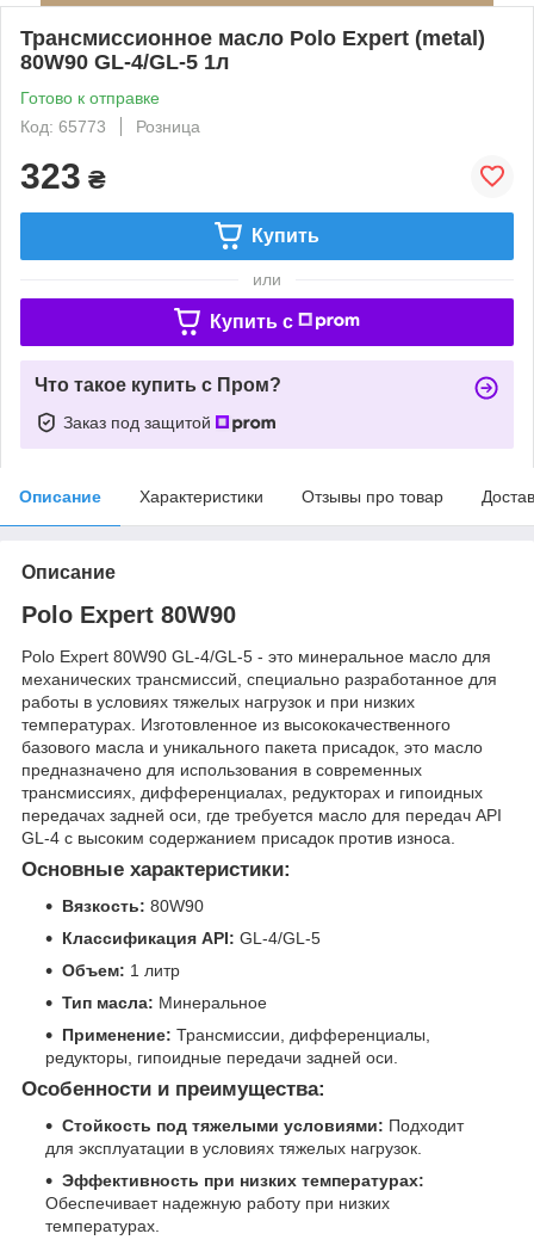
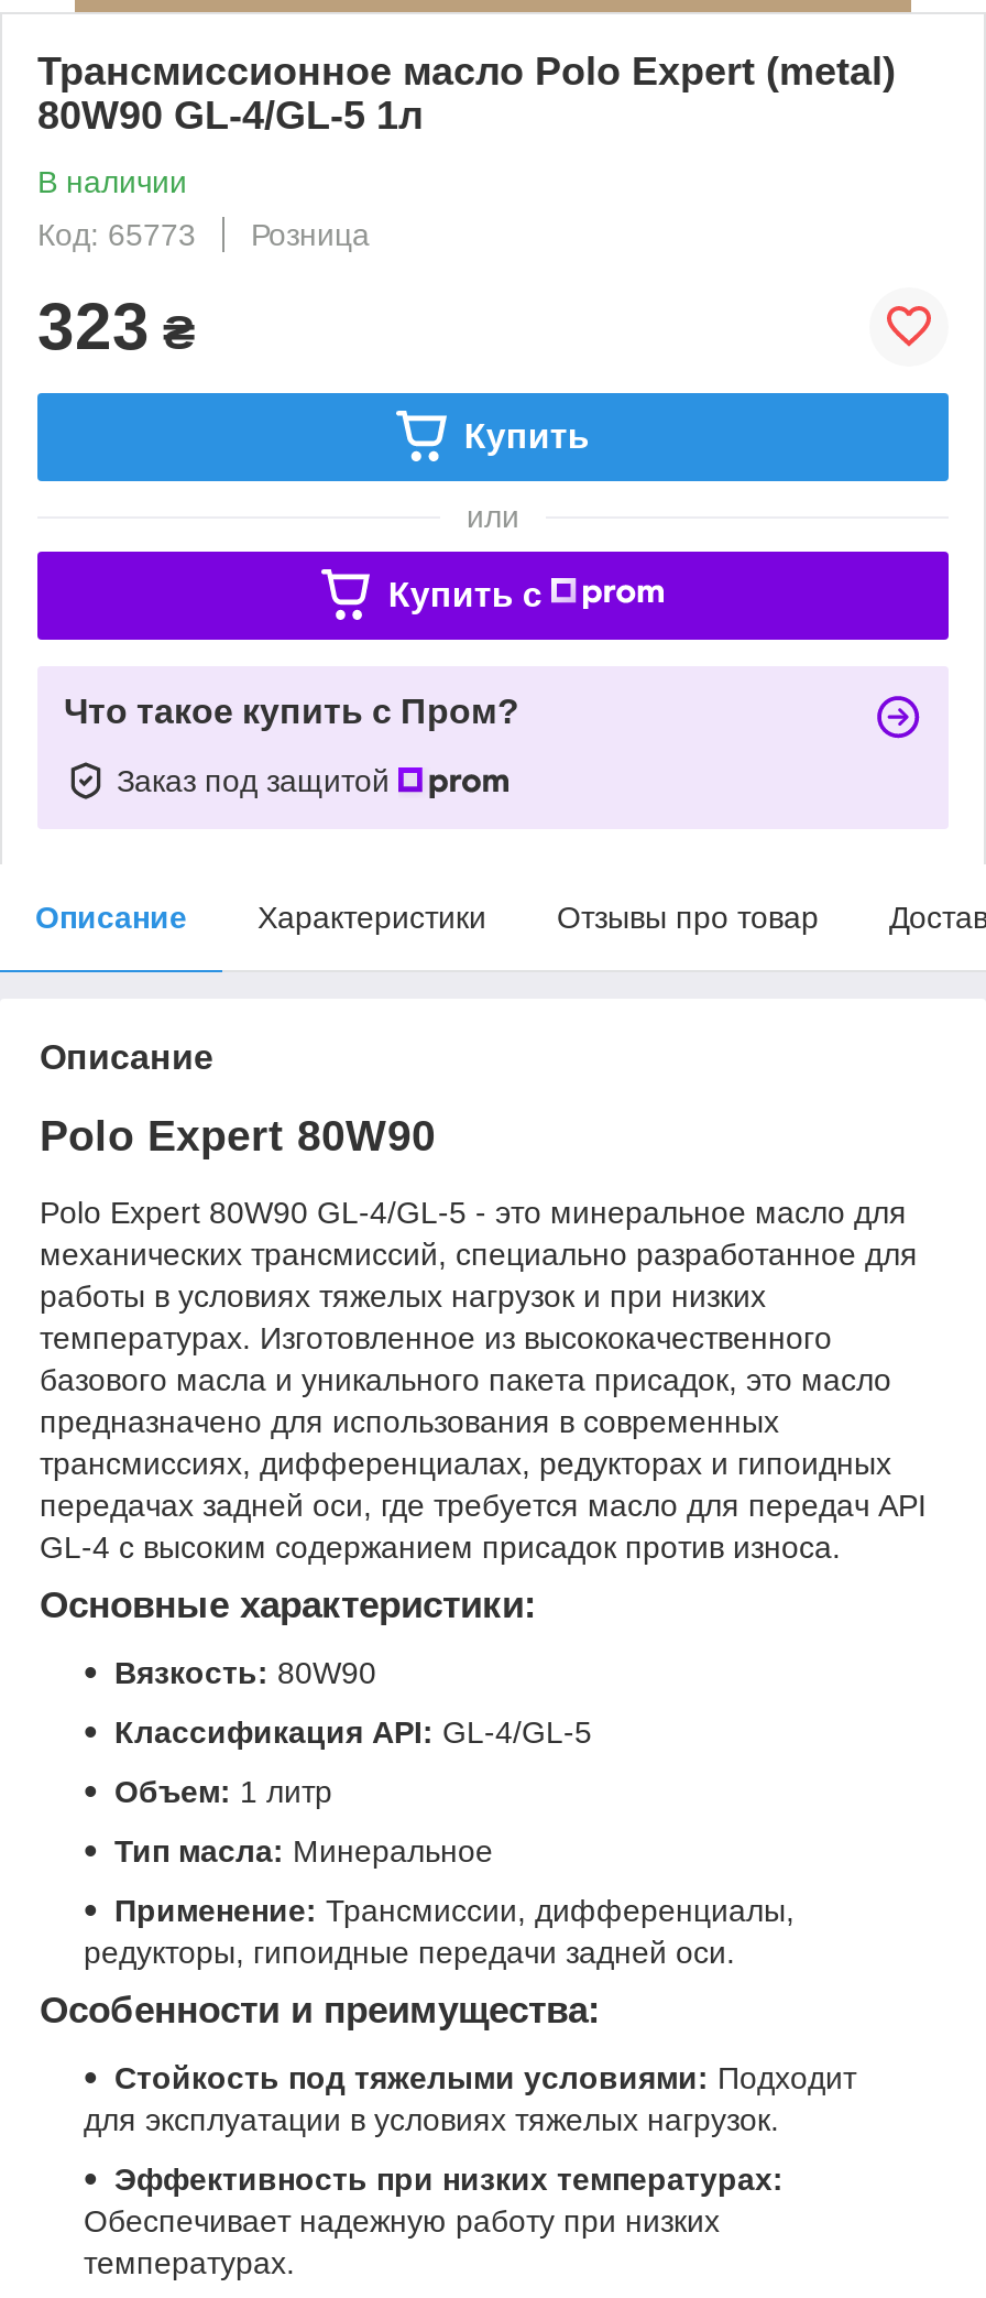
[20,88,160,107] Готово к отправке -> [37,164,187,199] В наличии

